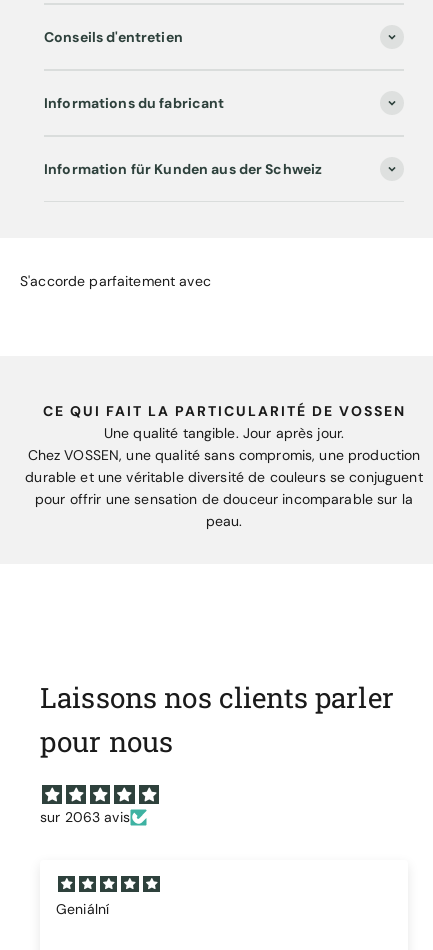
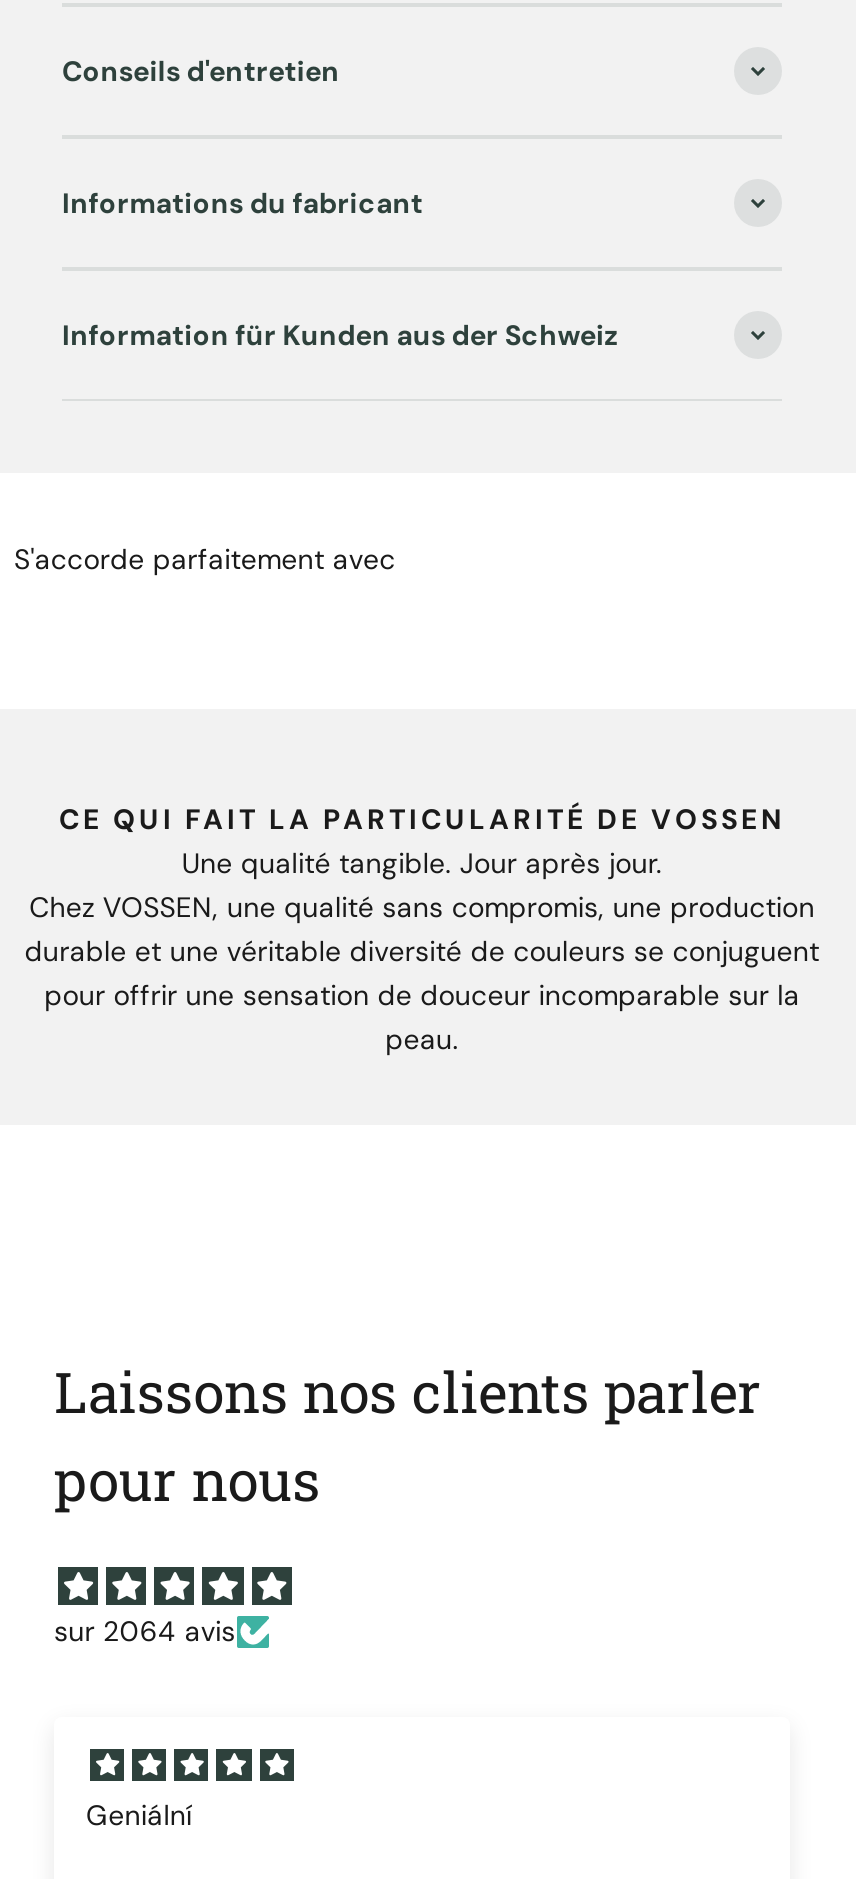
[40,808,130,826] sur 2063 avis -> [54,1613,236,1649] sur 2064 avis

